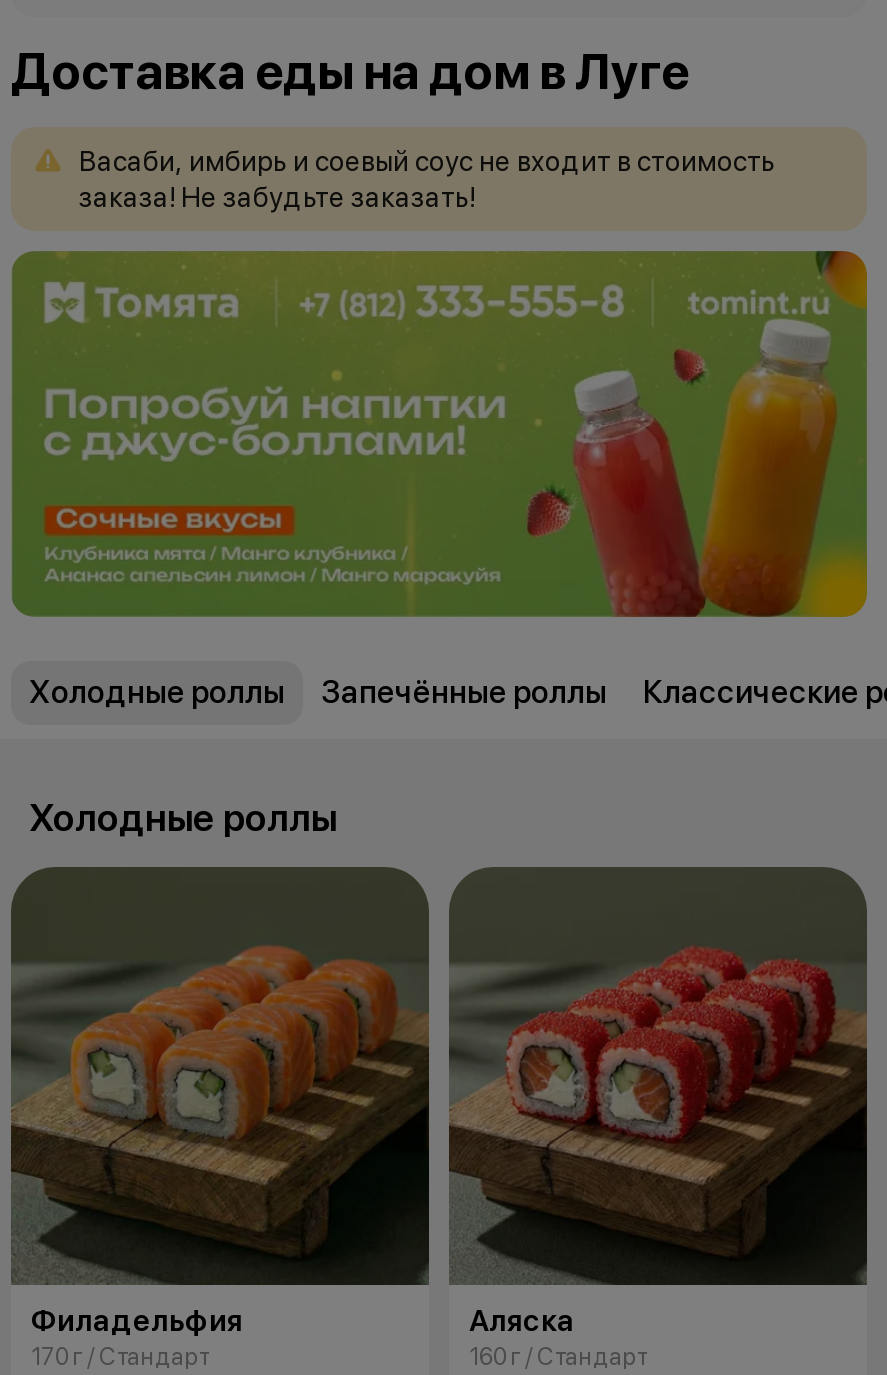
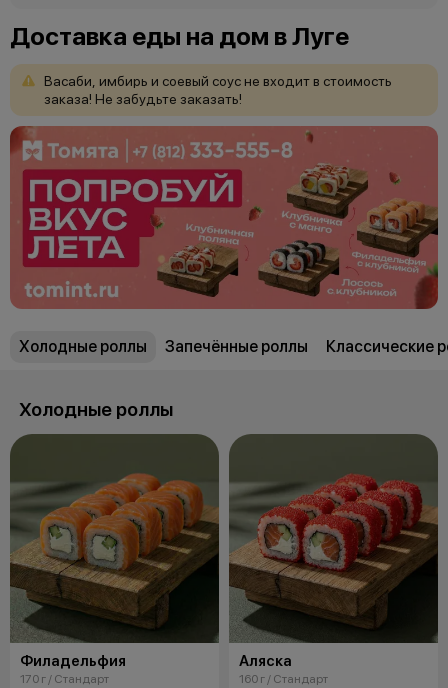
[11,249,869,619] [image] -> [9,126,439,310] [image]

